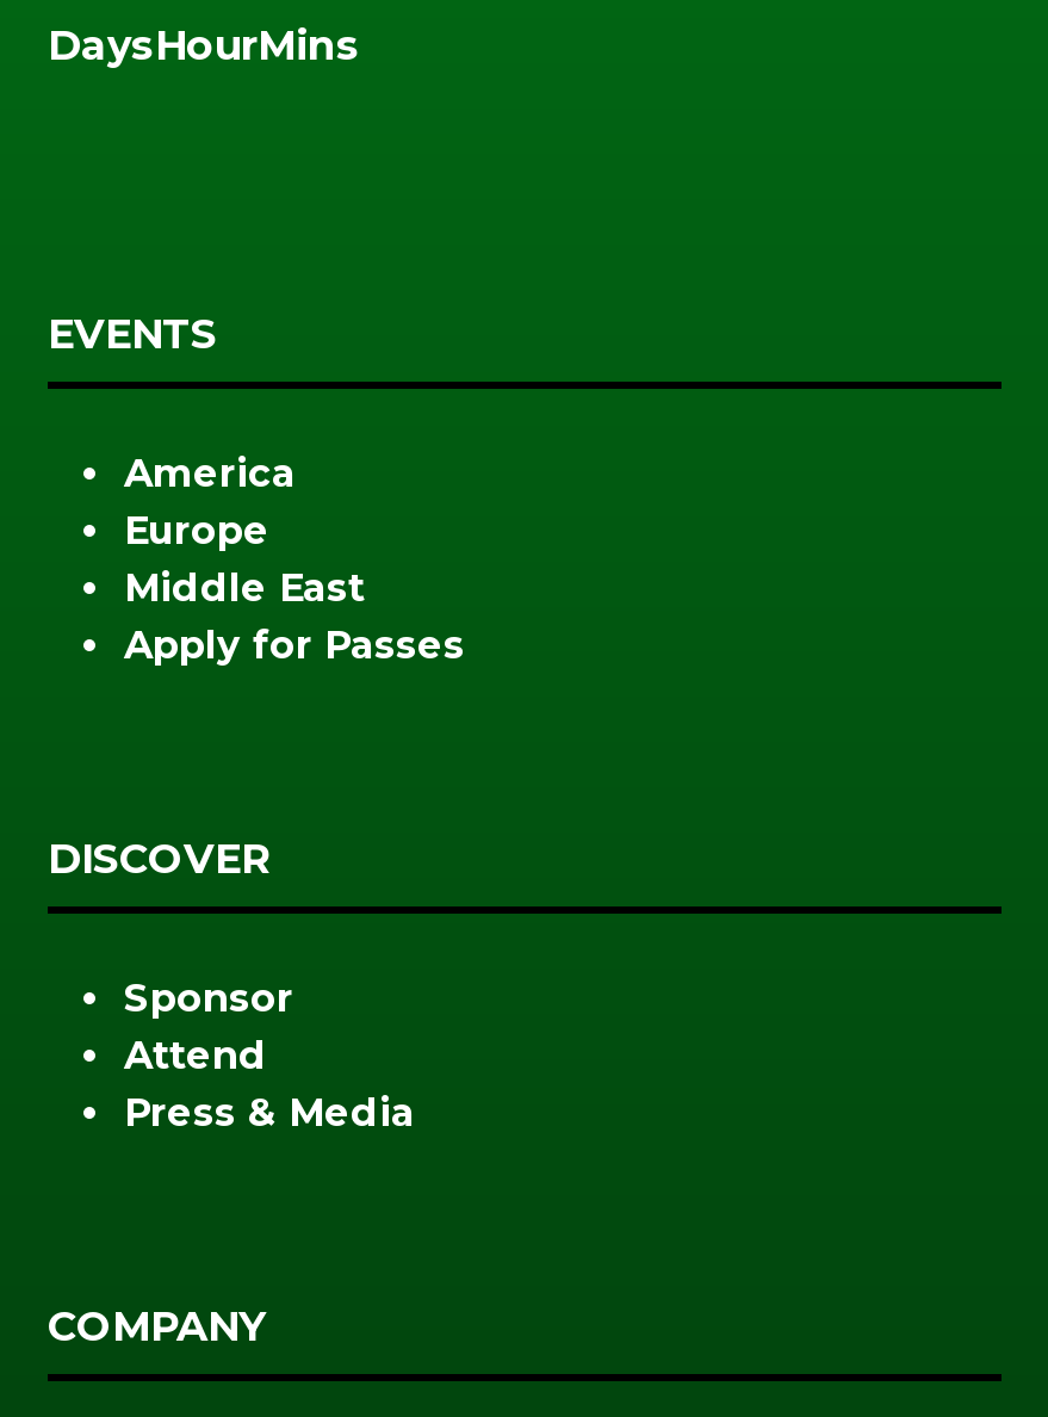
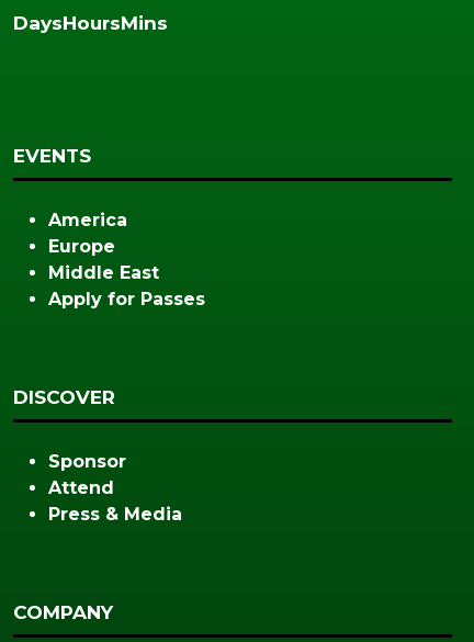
[155,19,258,69] Hour -> [63,11,121,34] Hours

